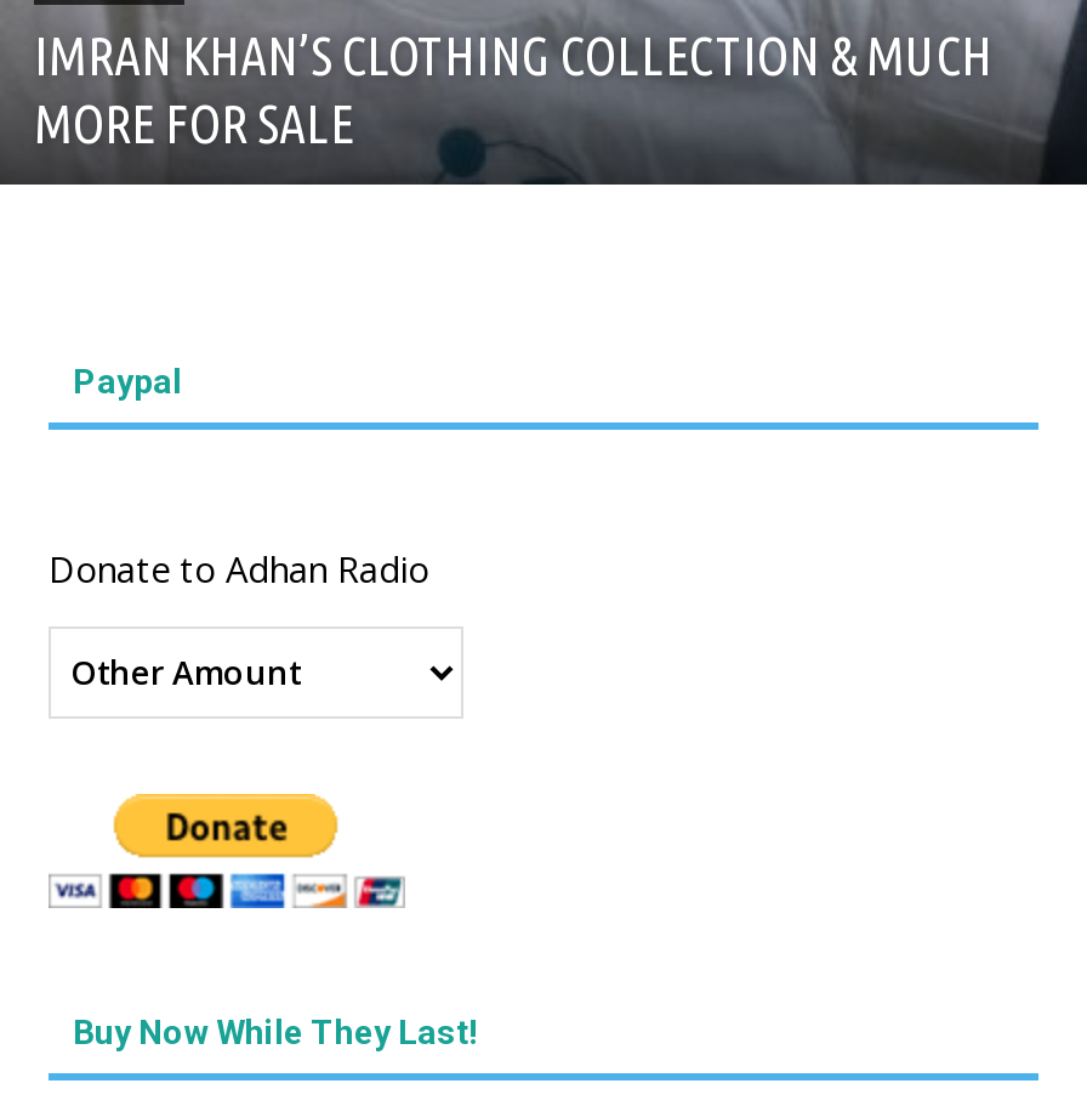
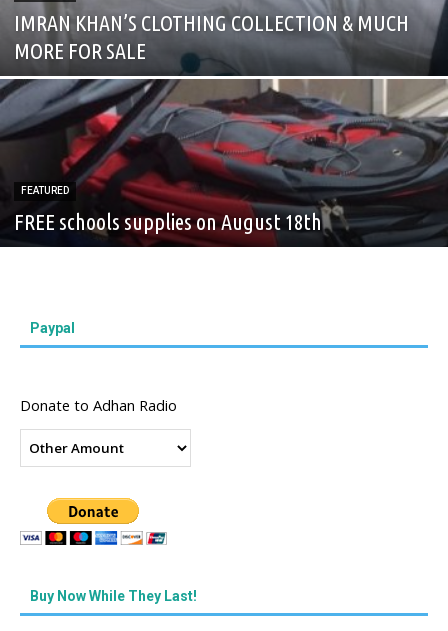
none -> [3,78,445,247] [image] | FEATURED | FREE schools supplies on August 18th

